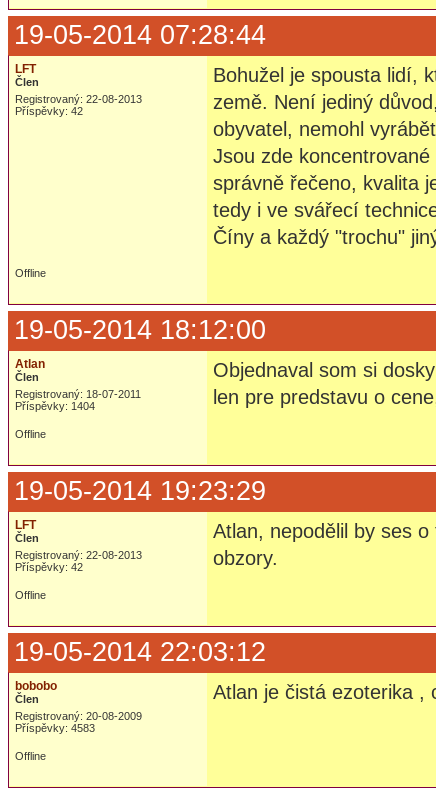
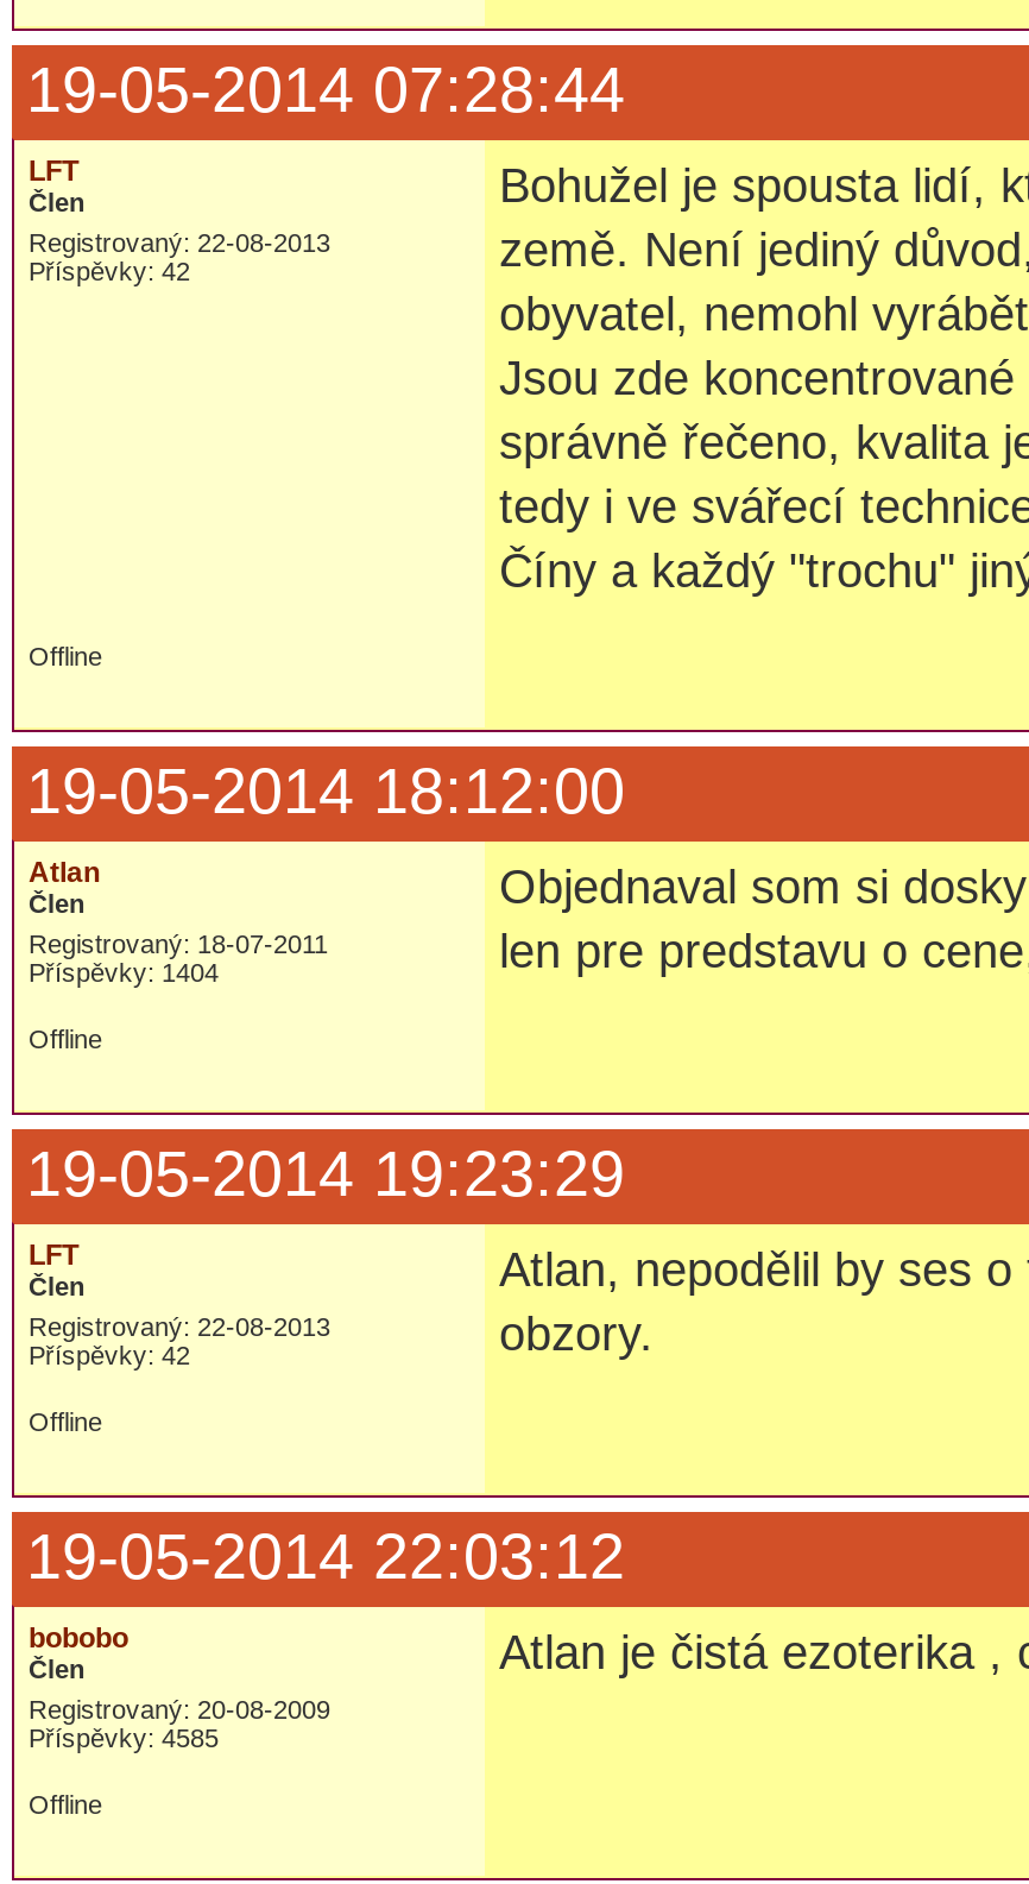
[15,722,95,734] Příspěvky: 4583 -> [29,1724,219,1752] Příspěvky: 4585

